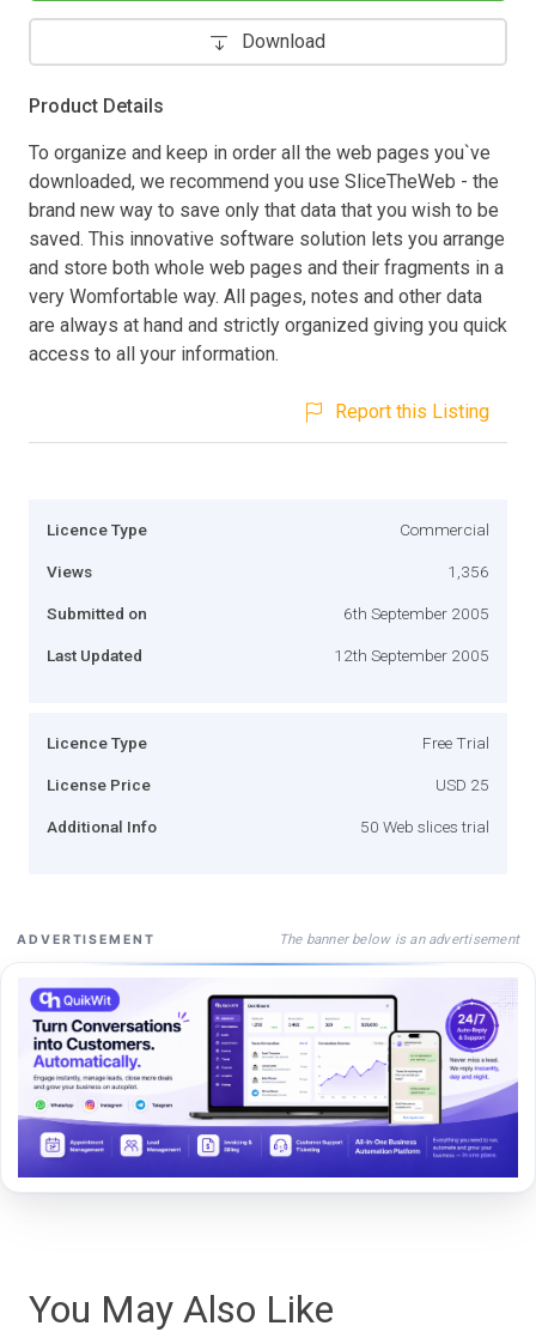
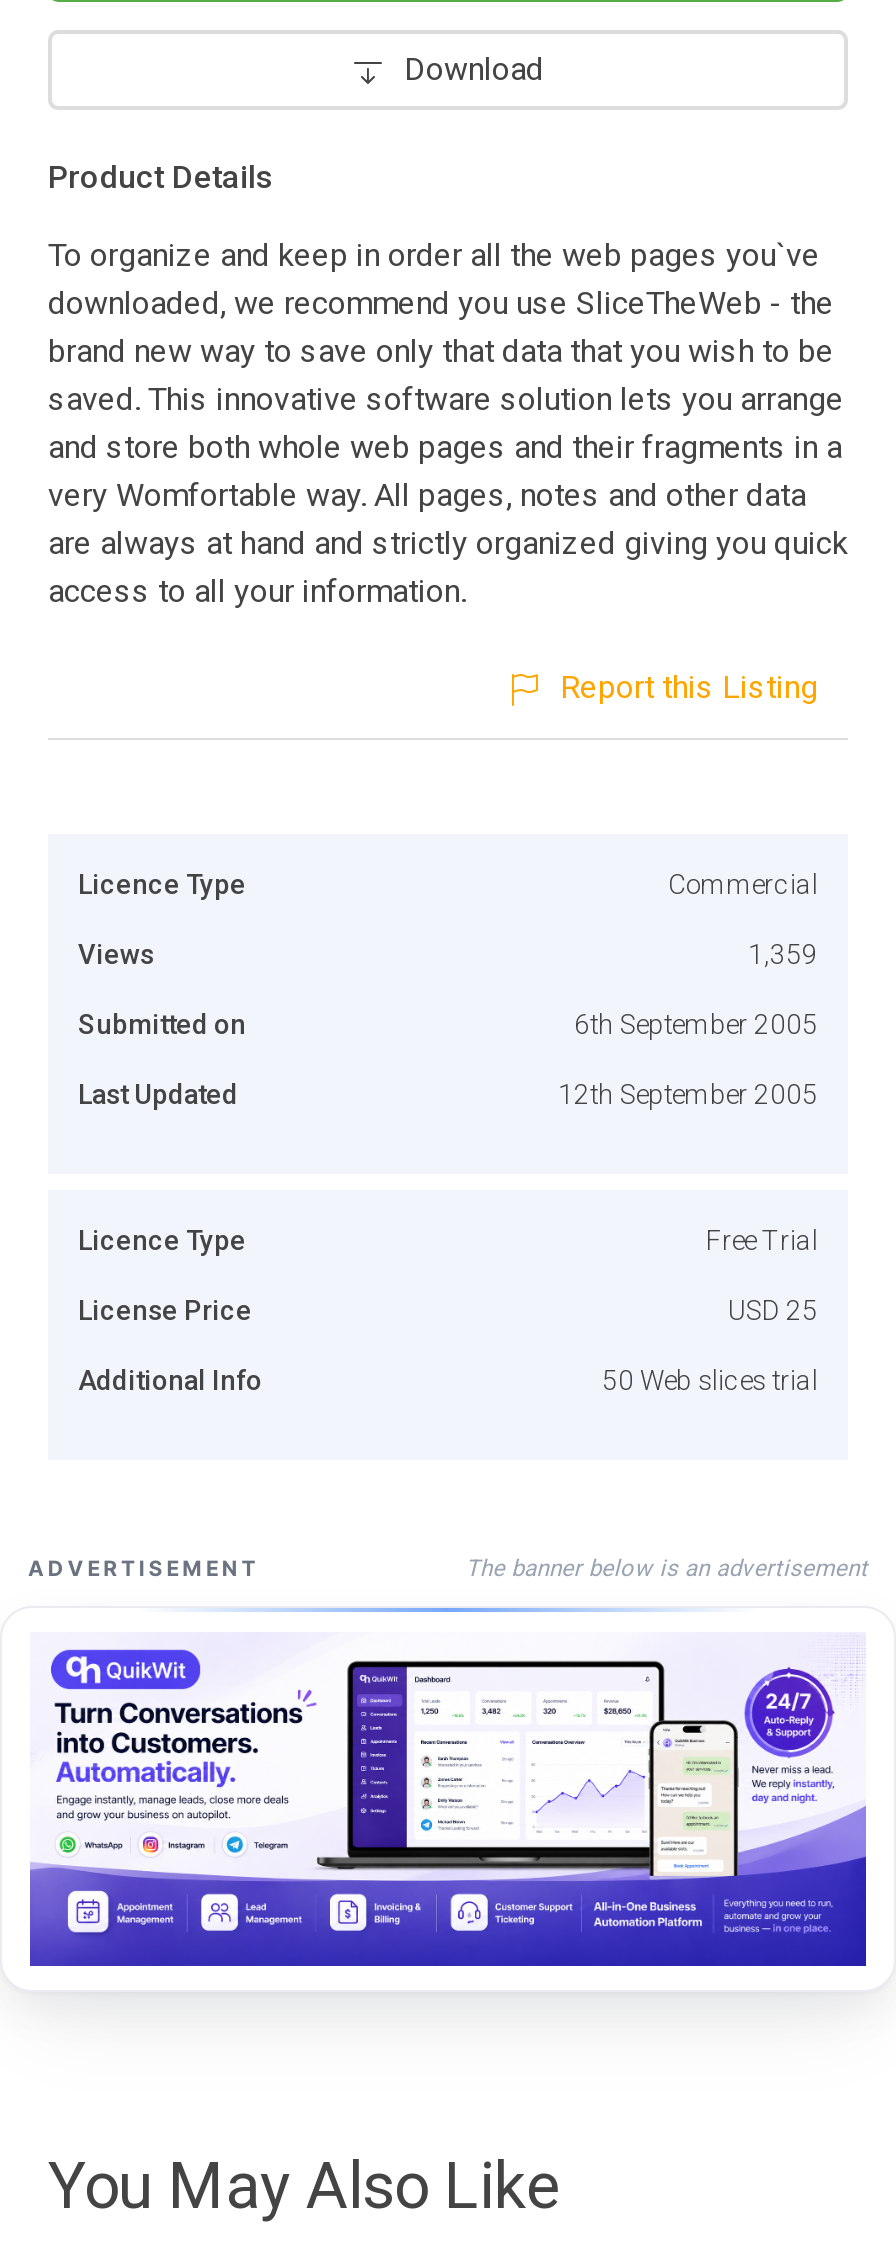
[447,562,489,581] 1,356 -> [748,938,818,970] 1,359

